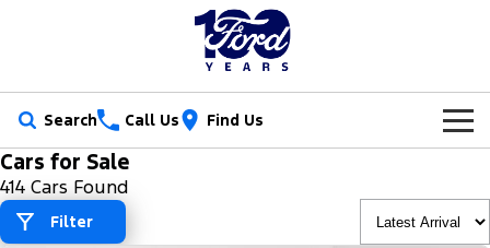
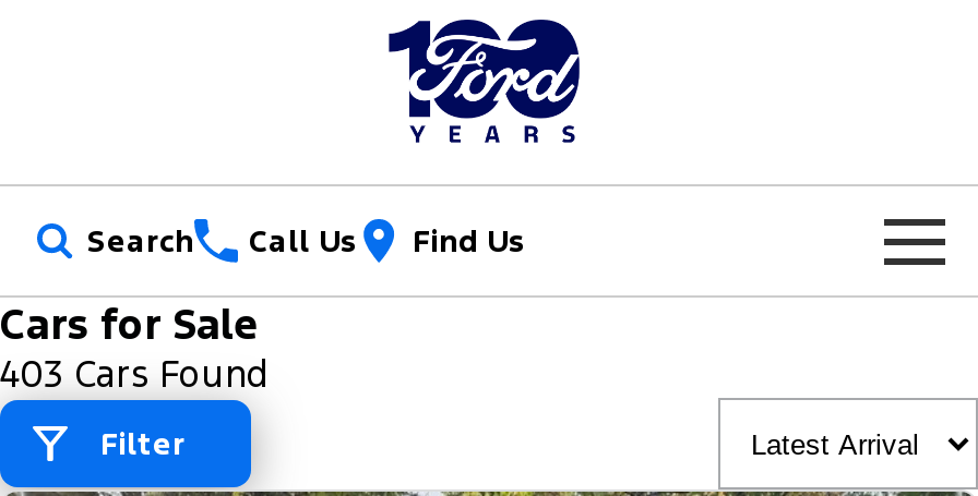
[0,175,129,199] 414 Cars Found -> [0,350,271,398] 403 Cars Found

